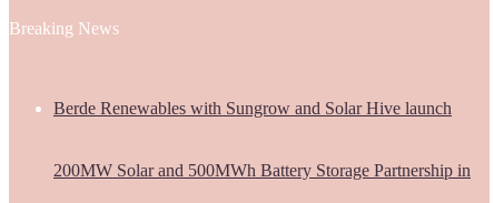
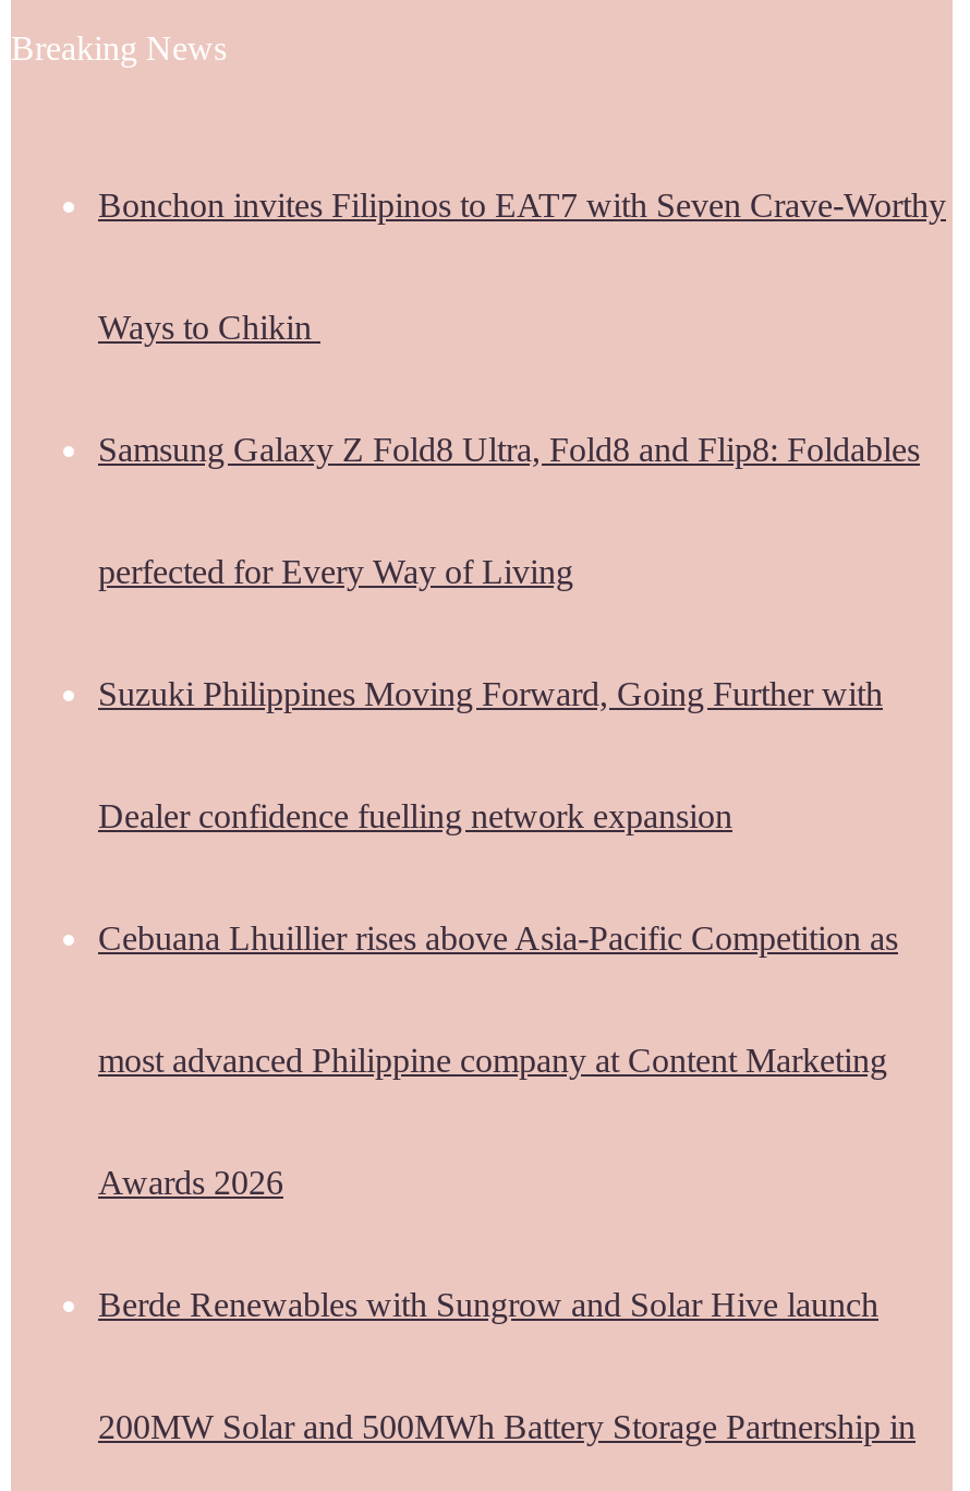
none -> [98,187,946,1201] Bonchon invites Filipinos to EAT7 with Seven Crave-Worthy | Ways to Chikin | Samsung Galaxy Z Fold8 Ultra, Fold8 and Flip8: Foldables | perfected for Every Way of Living | Suzuki Philippines Moving Forward, Going Further with | Dealer confidence fuelling network expansion | Cebuana Lhuillier rises above Asia-Pacific Competition as | most advanced Philippine company at Content Marketing | Awards 2026

